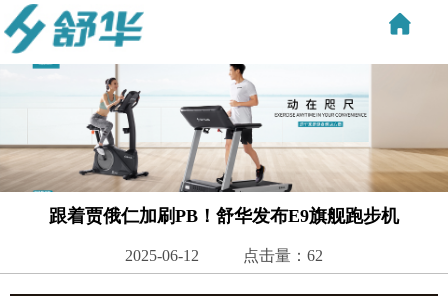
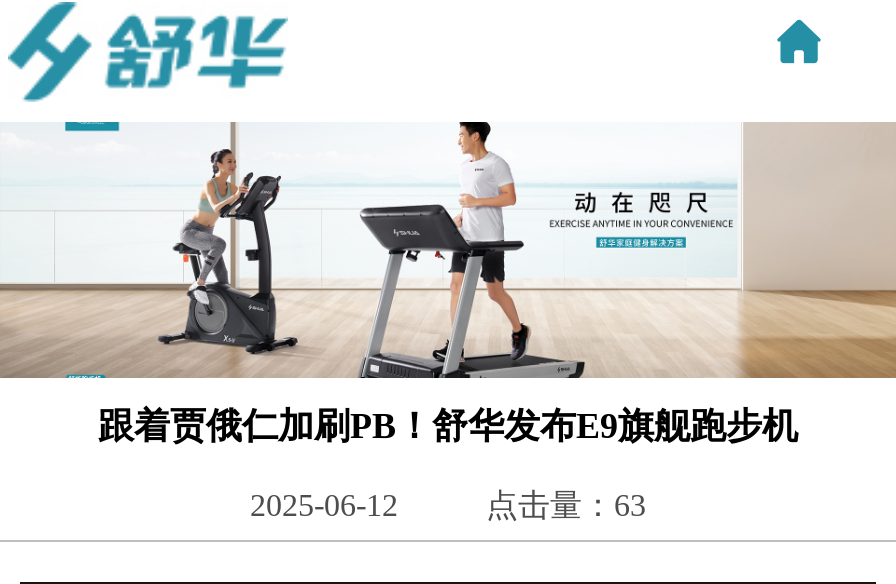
[243,247,323,264] 点击量：62 -> [486,488,646,522] 点击量：63

